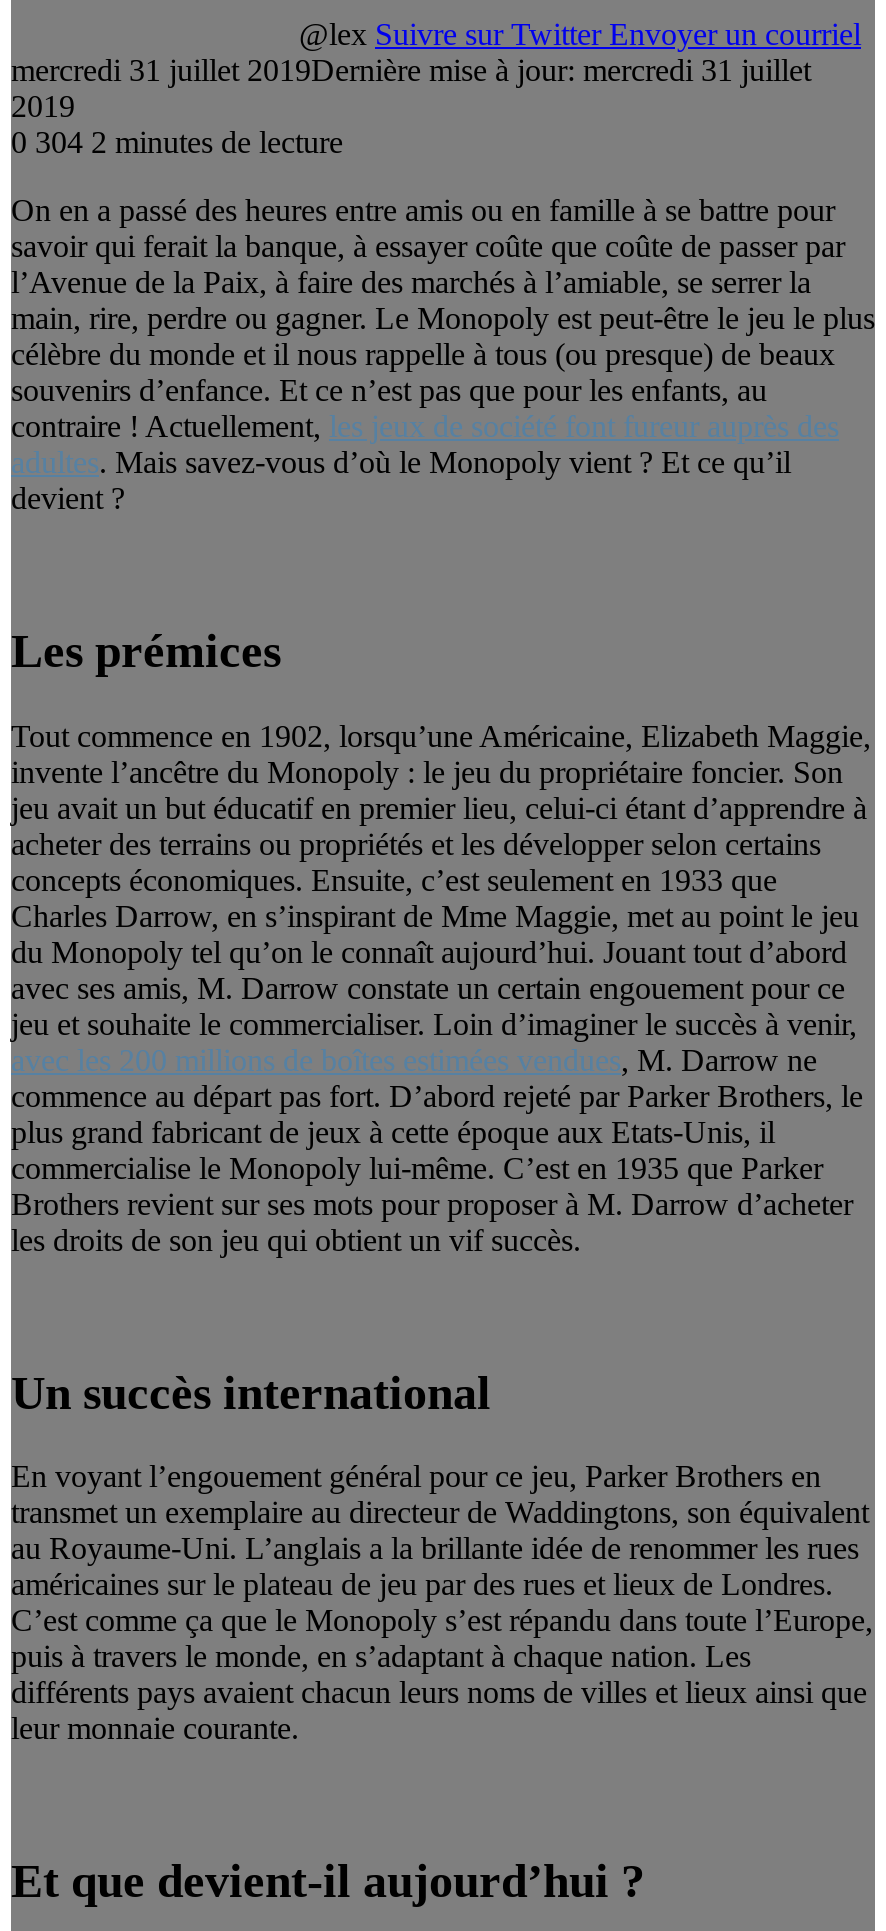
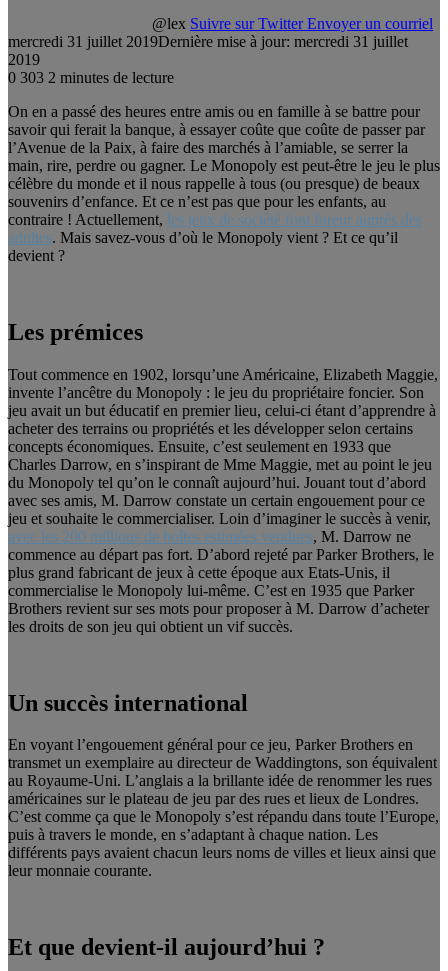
[11,125,343,159] 0 304 2 minutes de lecture -> [8,69,174,86] 0 303 2 minutes de lecture

